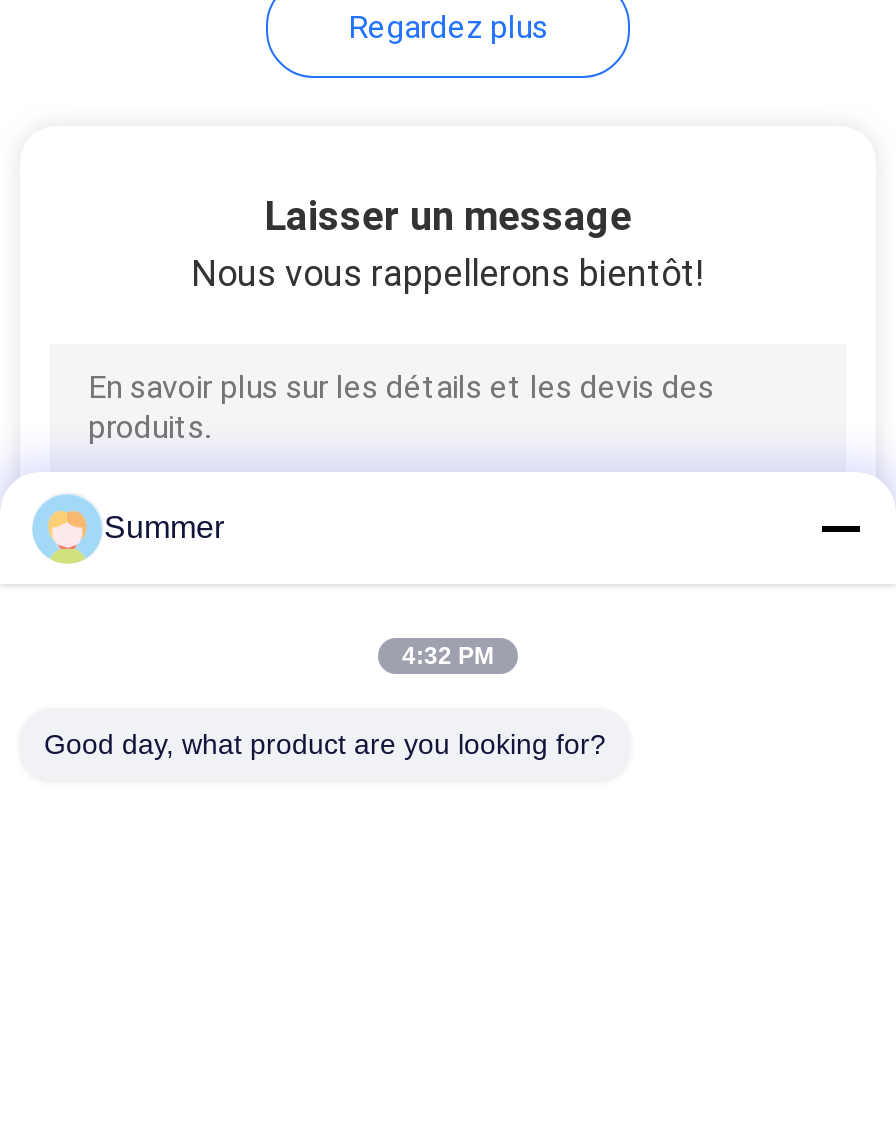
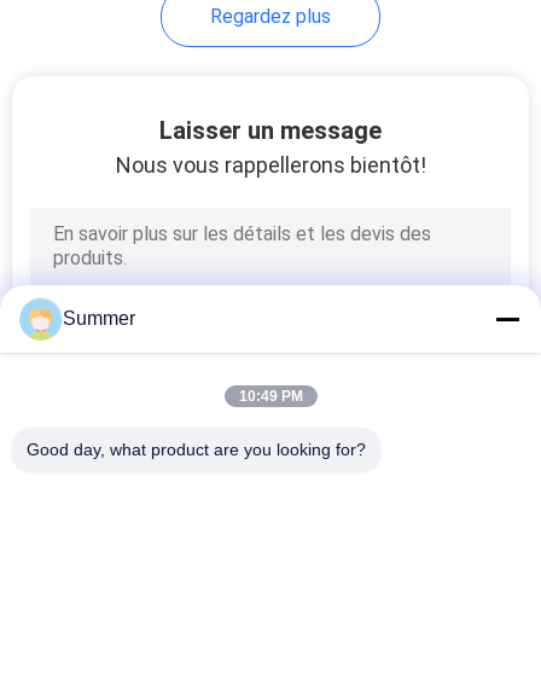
[402,642,494,670] 4:32 PM -> [238,388,303,405] 10:49 PM

